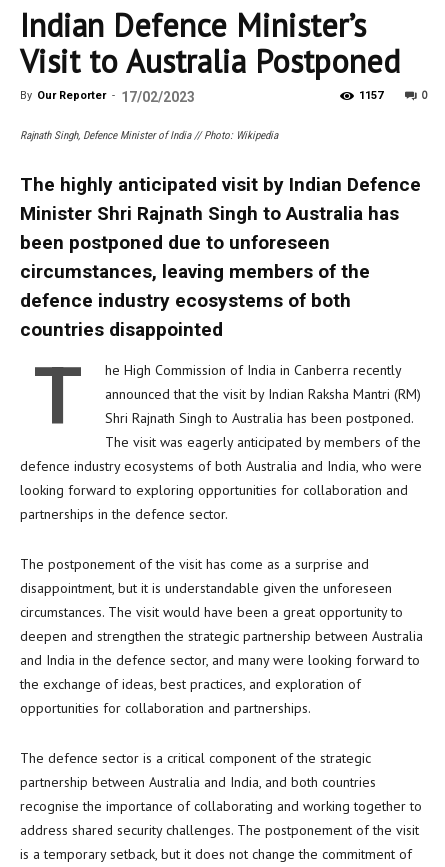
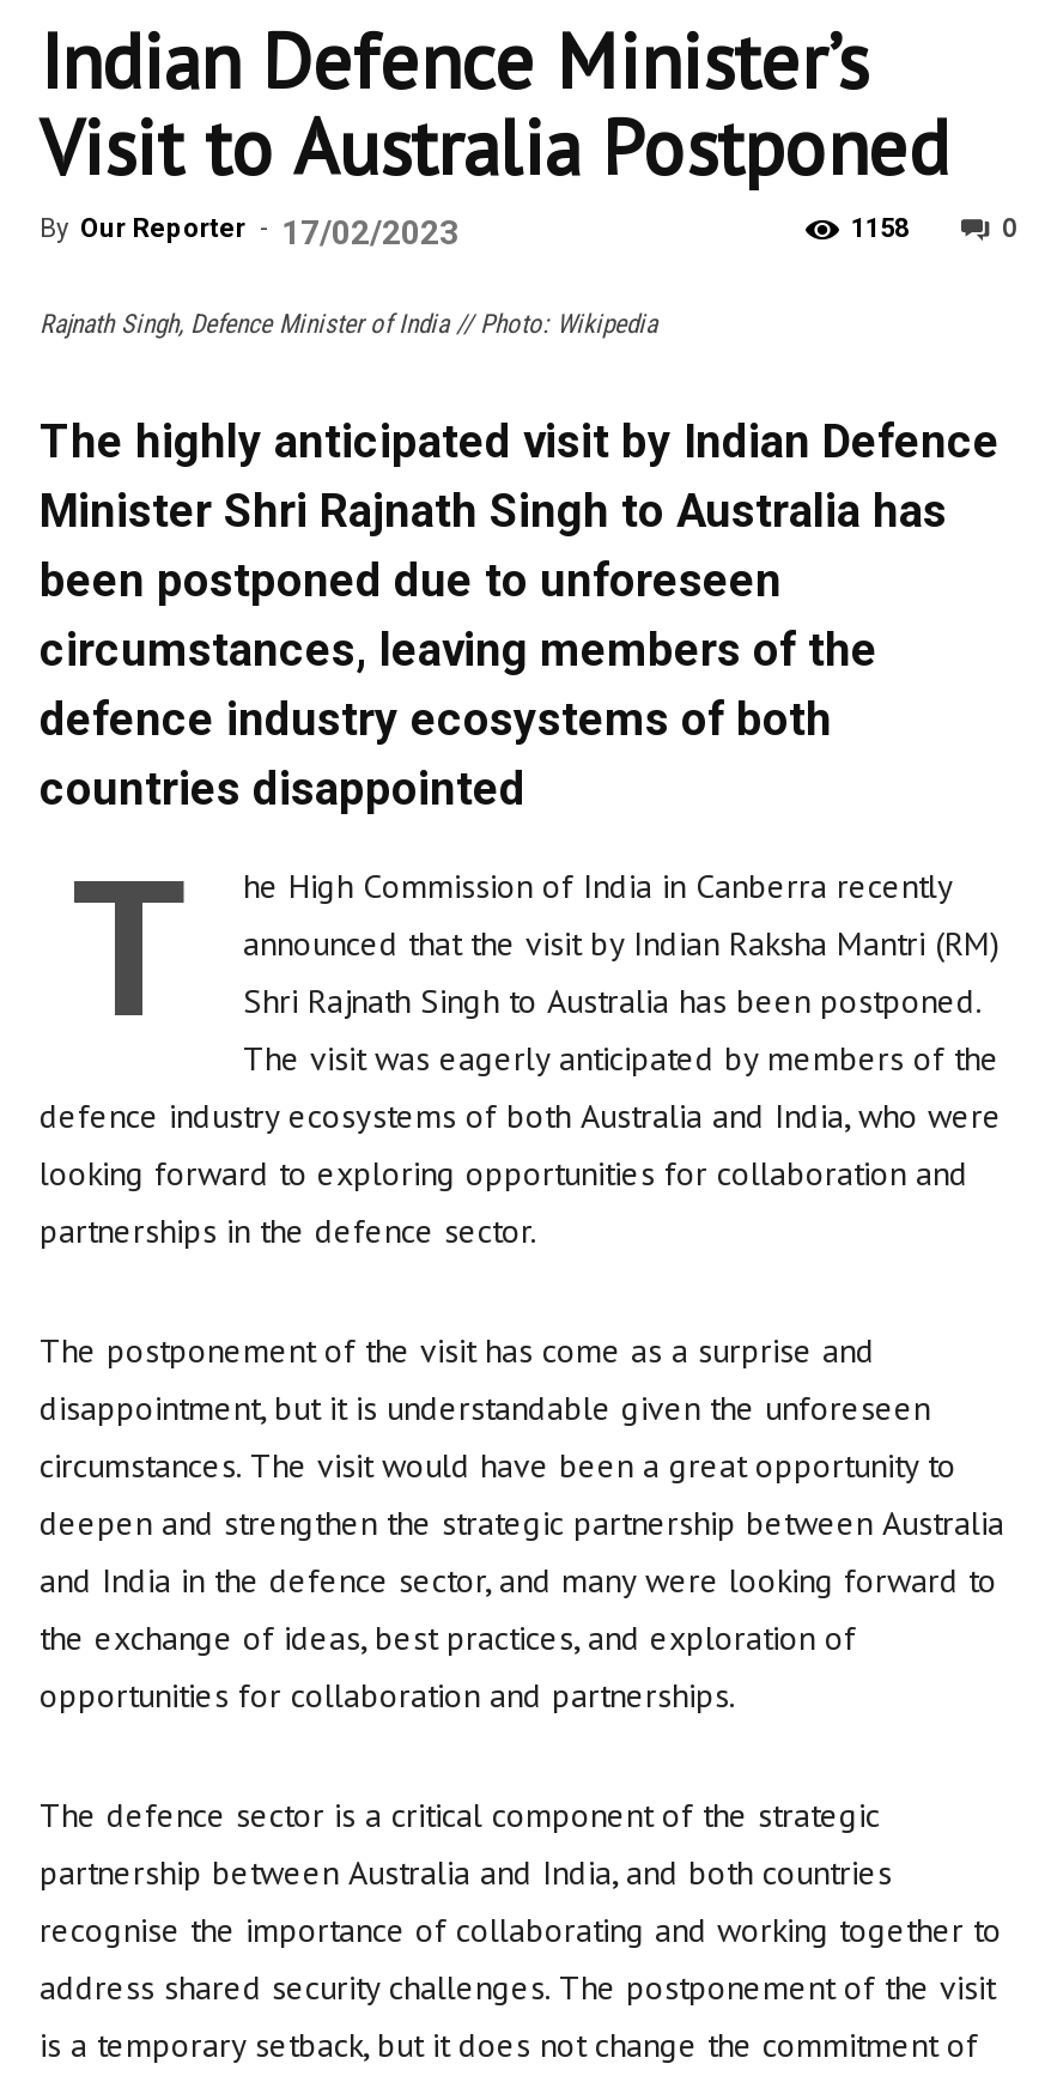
[359,89,383,102] 1157 -> [851,213,909,244] 1158

